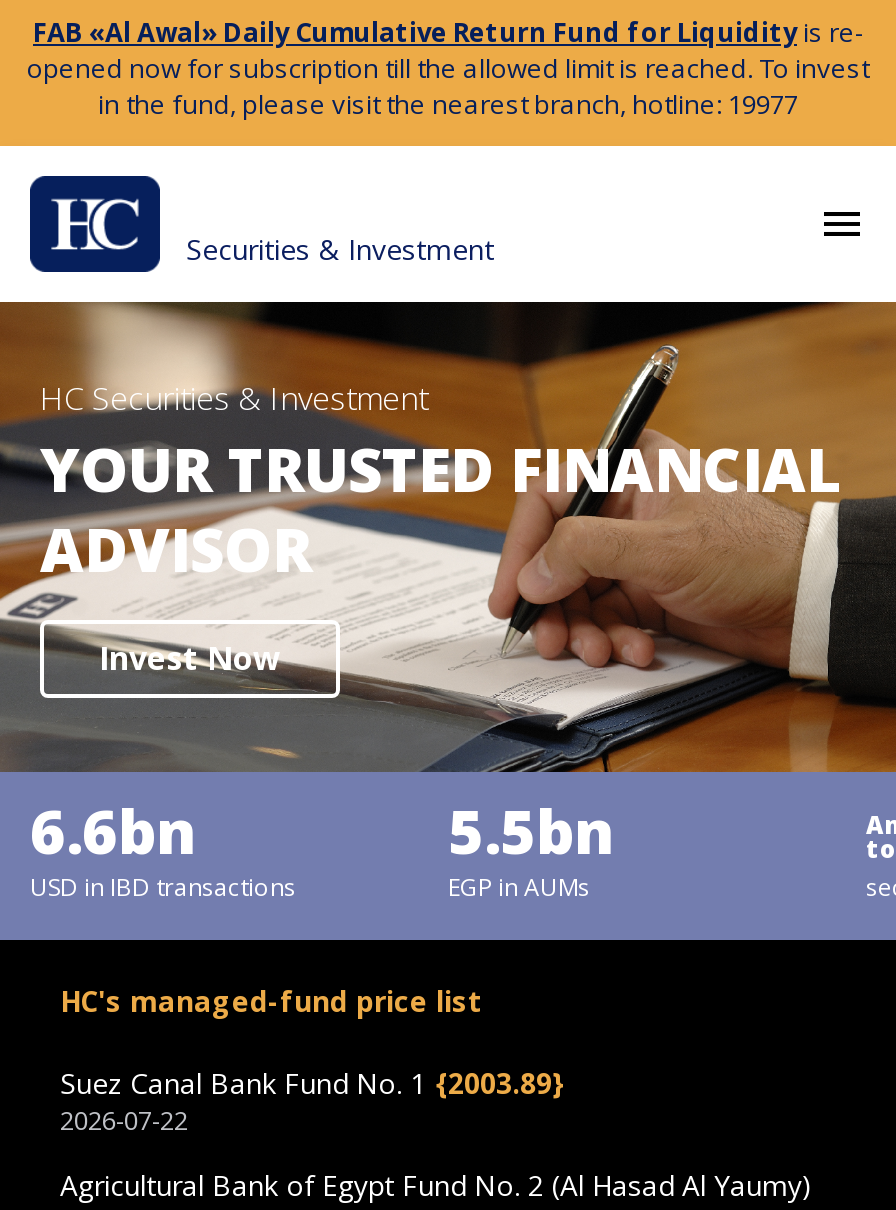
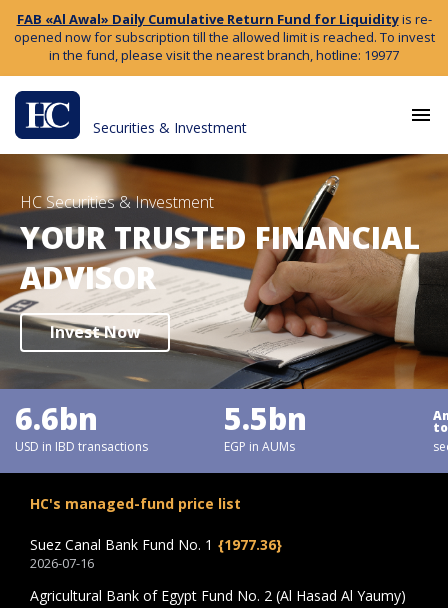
[60,1064,564,1102] Suez Canal Bank Fund No. 1 {2003.89} -> [30,535,282,554] Suez Canal Bank Fund No. 1 {1977.36}
[60,1102,188,1138] 2026-07-22 -> [30,554,94,572] 2026-07-16

